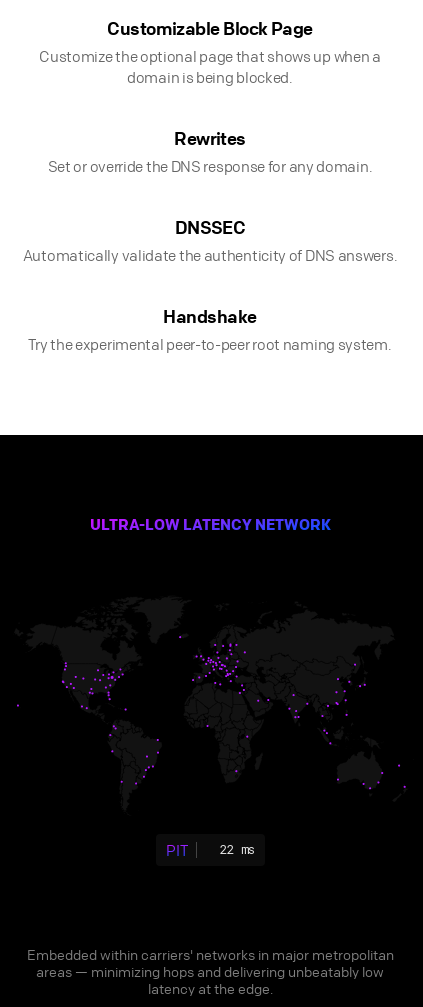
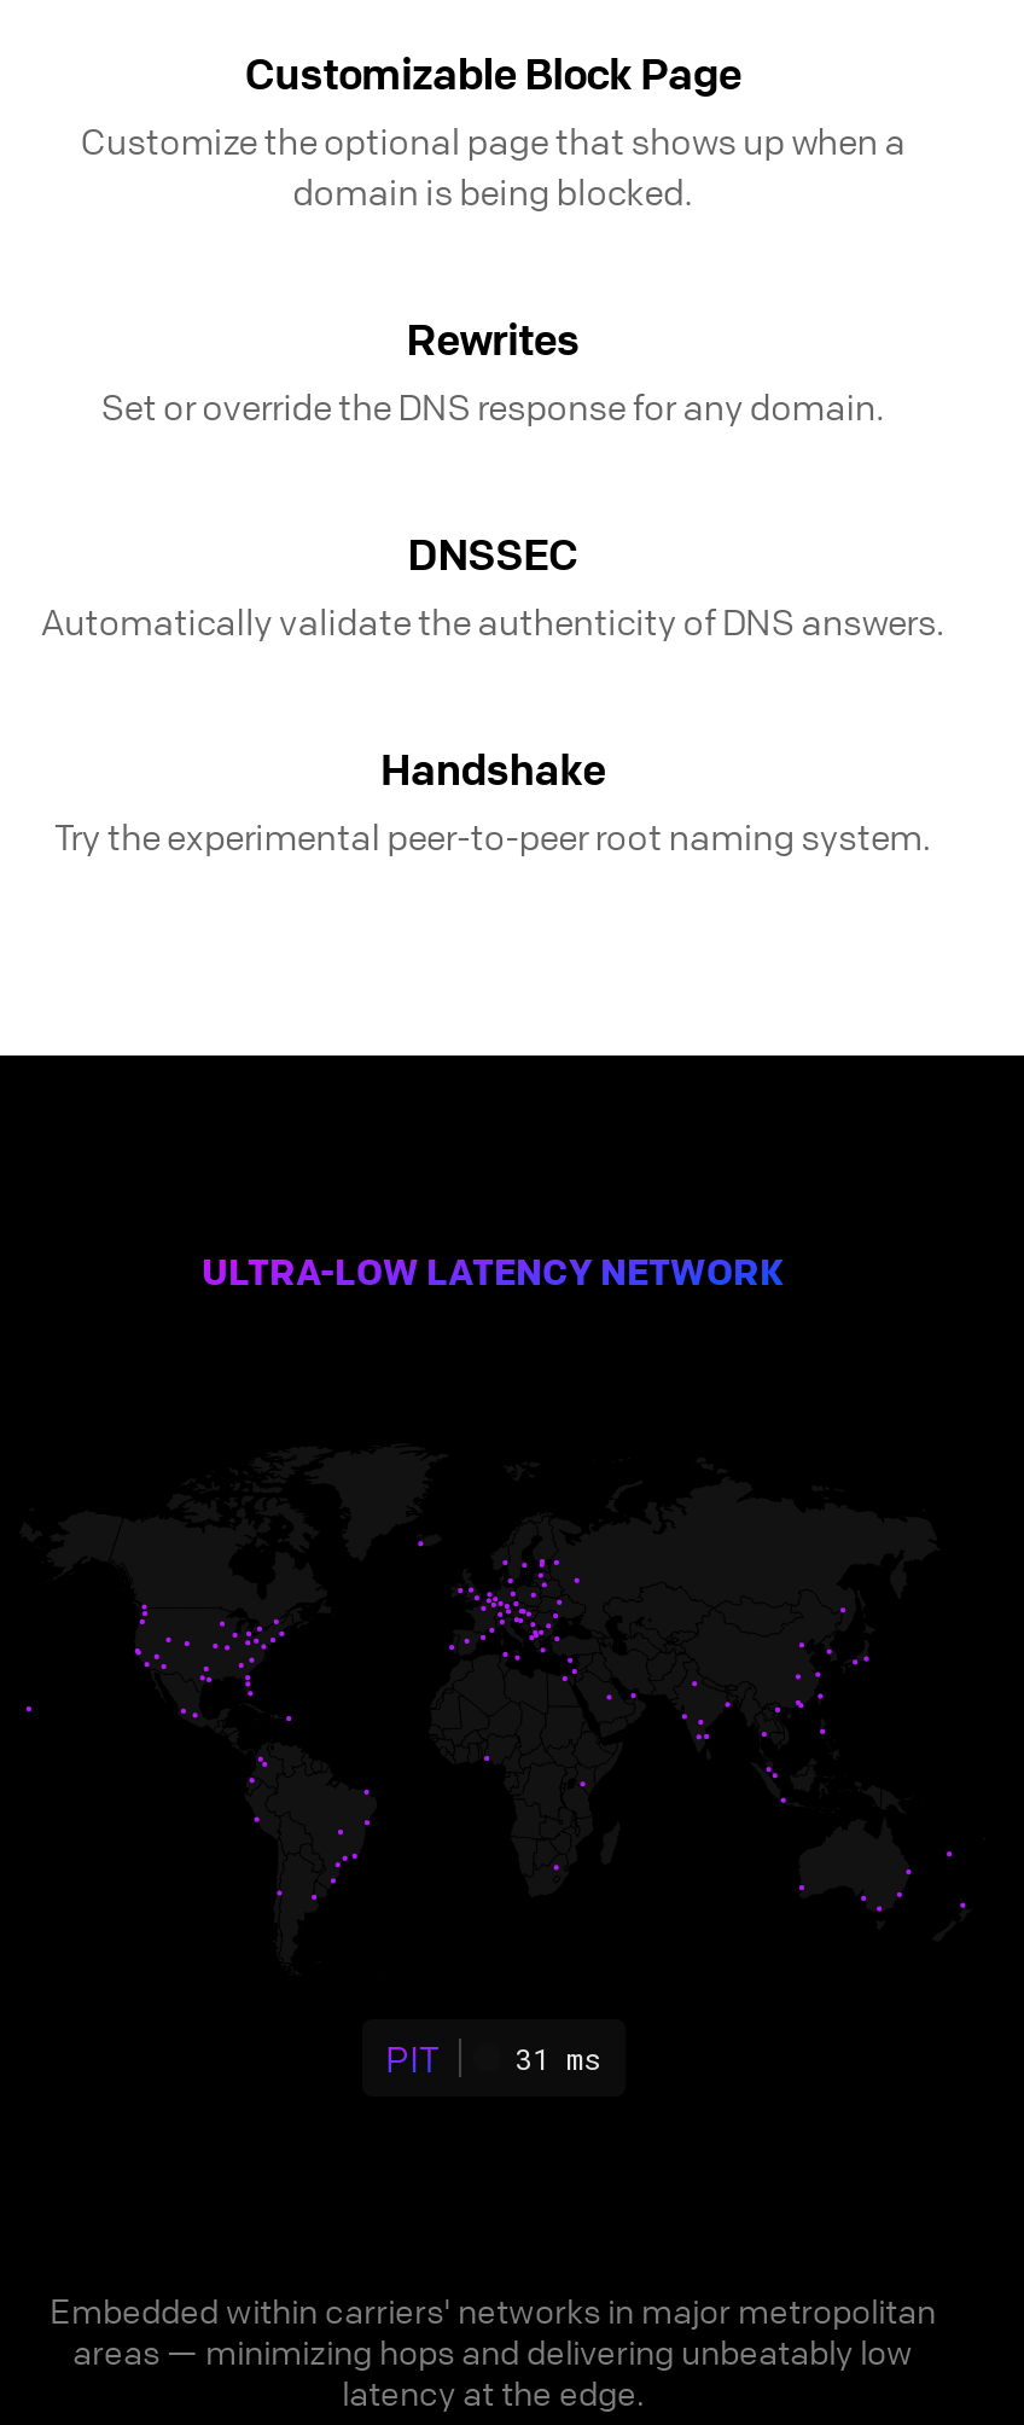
[165,840,254,860] PIT 22 ms -> [385,2034,600,2083] PIT 31 ms

